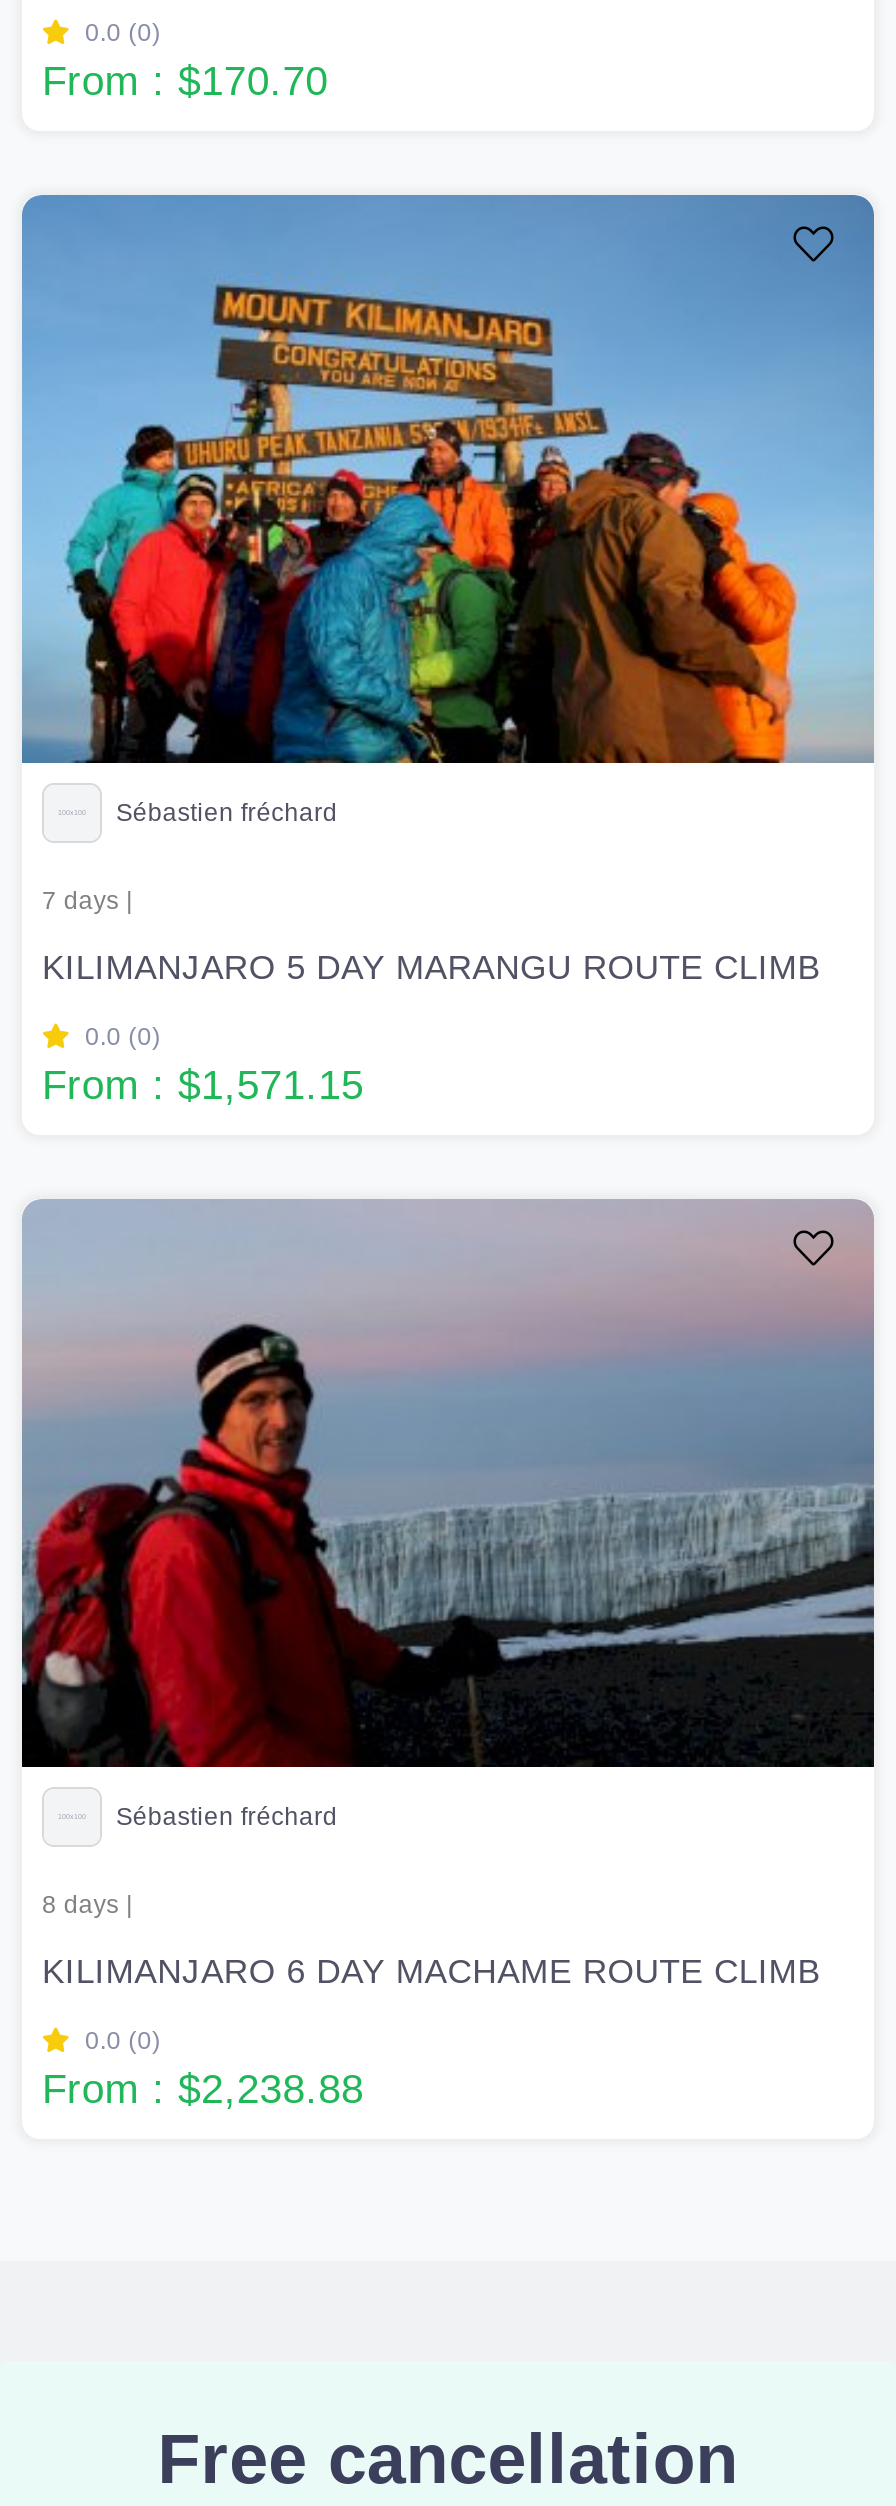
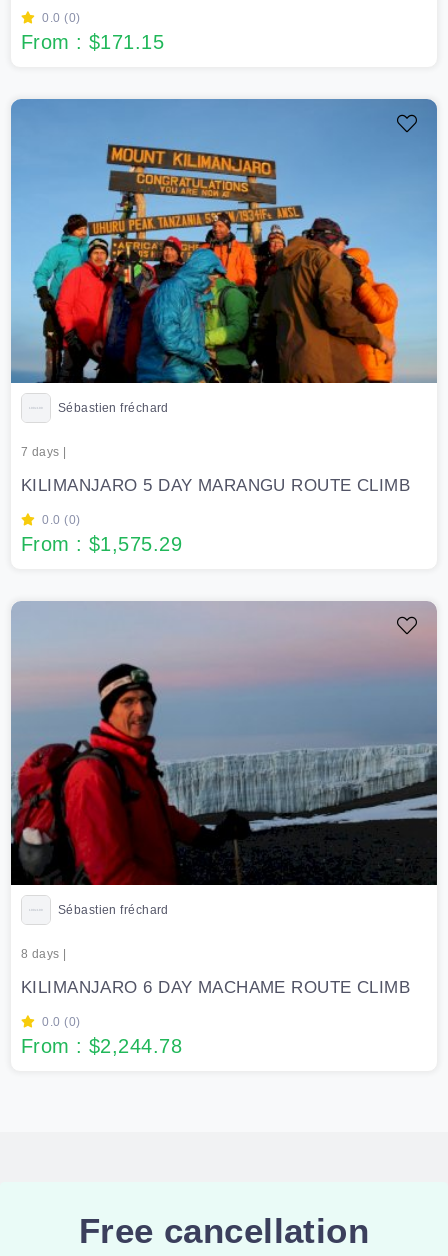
[42,59,328,103] From : $170.70 -> [21,31,164,53] From : $171.15
[42,1063,364,1107] From : $1,571.15 -> [21,533,182,555] From : $1,575.29
[42,2067,364,2111] From : $2,238.88 -> [21,1035,182,1057] From : $2,244.78

